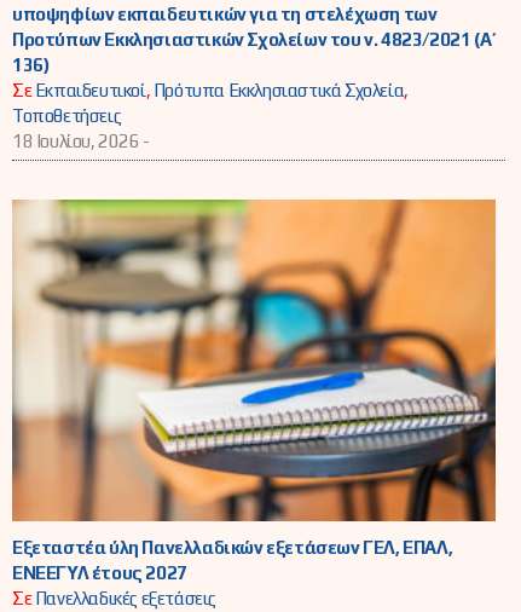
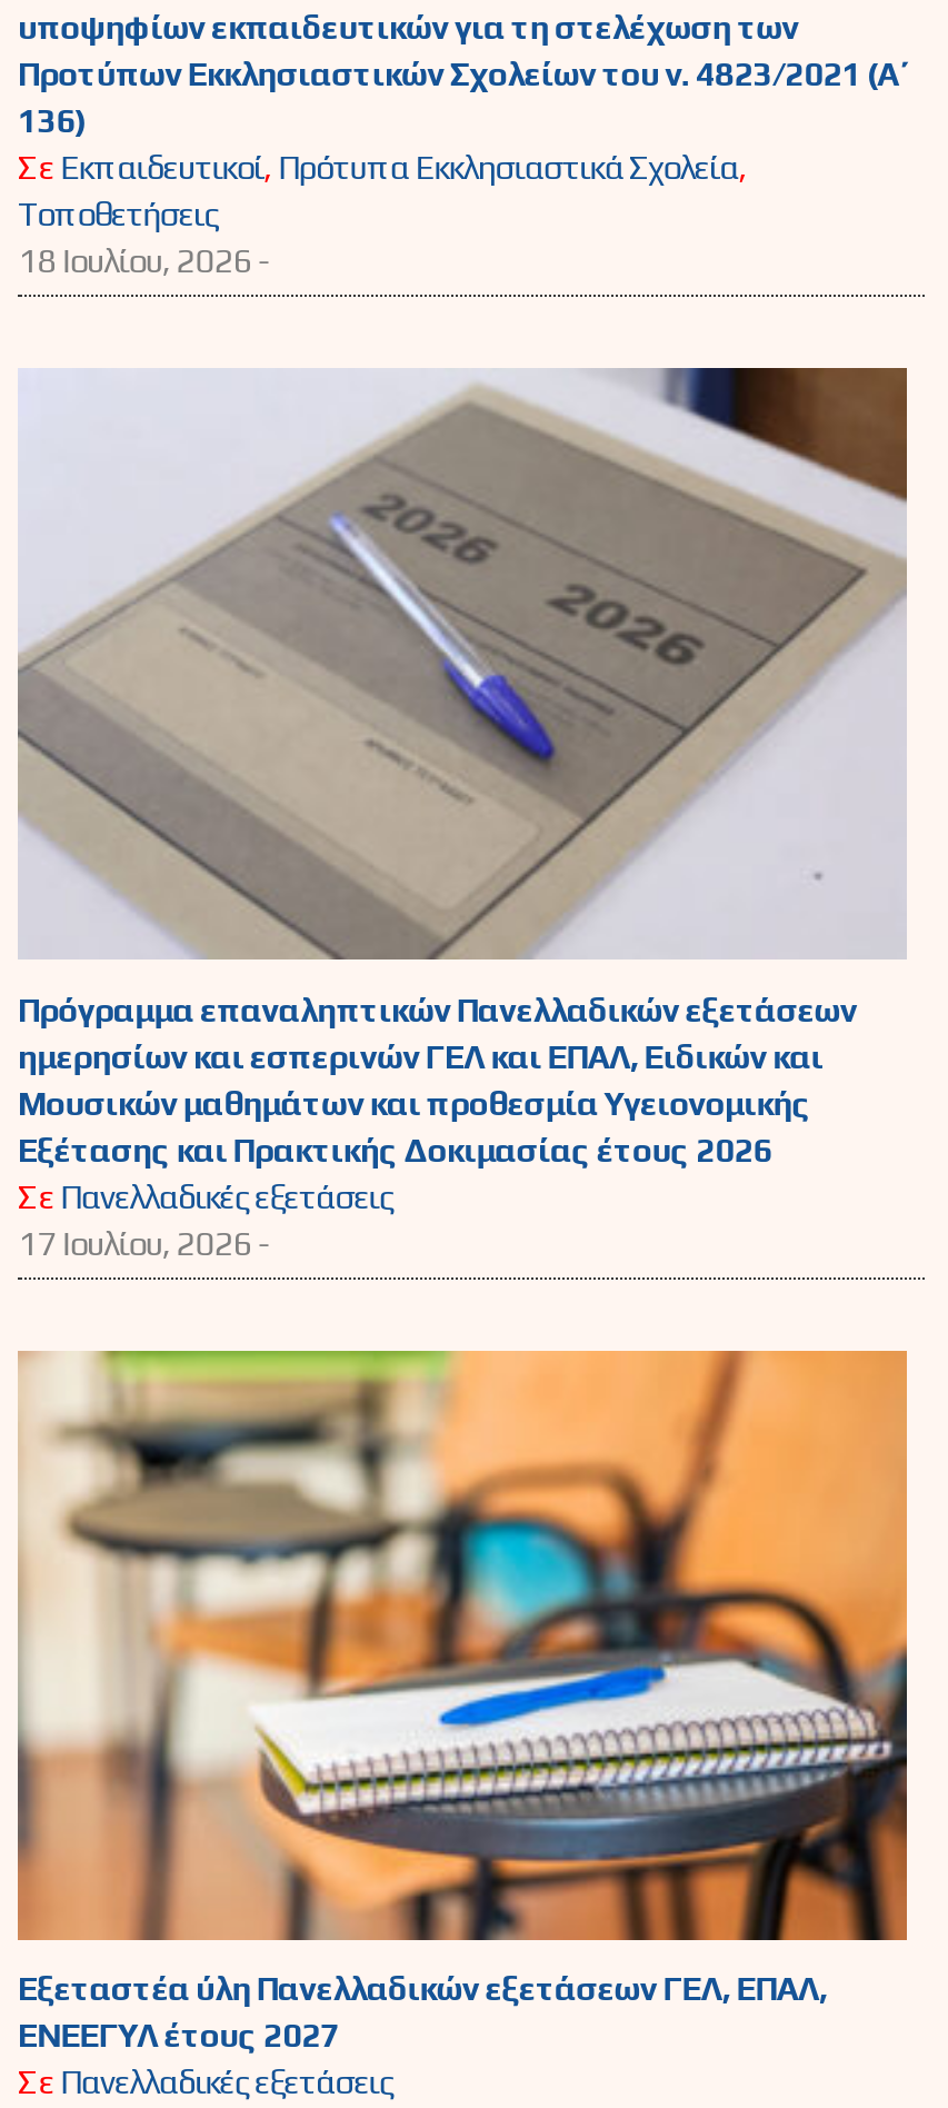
none -> [18,365,909,1261] [image] | Πρόγραμμα επαναληπτικών Πανελλαδικών εξετάσεων | ημερησίων και εσπερινών ΓΕΛ και ΕΠΑΛ, Ειδικών και | Μουσικών μαθημάτων και προθεσμία Υγειονομικής | Εξέτασης και Πρακτικής Δοκιμασίας έτους 2026 | Σε Πανελλαδικές εξετάσεις | 17 Ιουλίου, 2026 -

